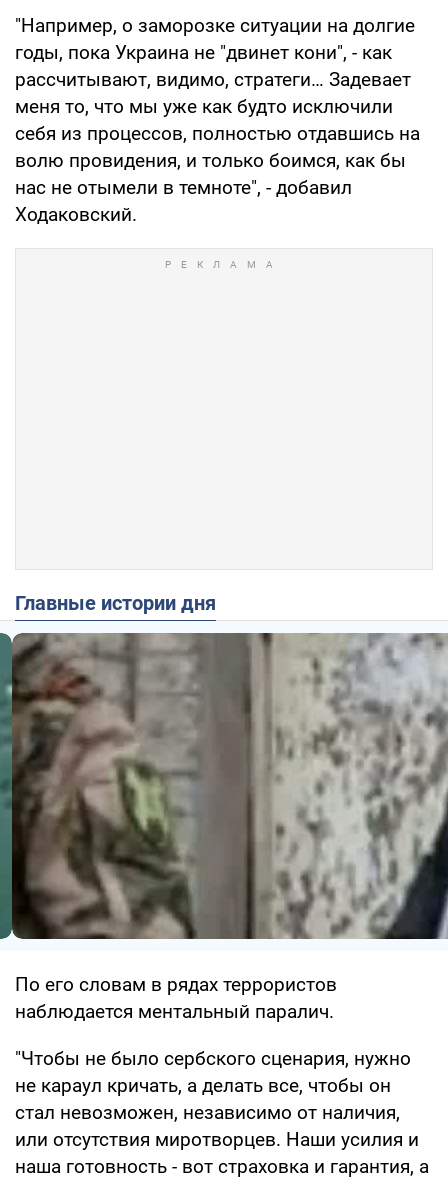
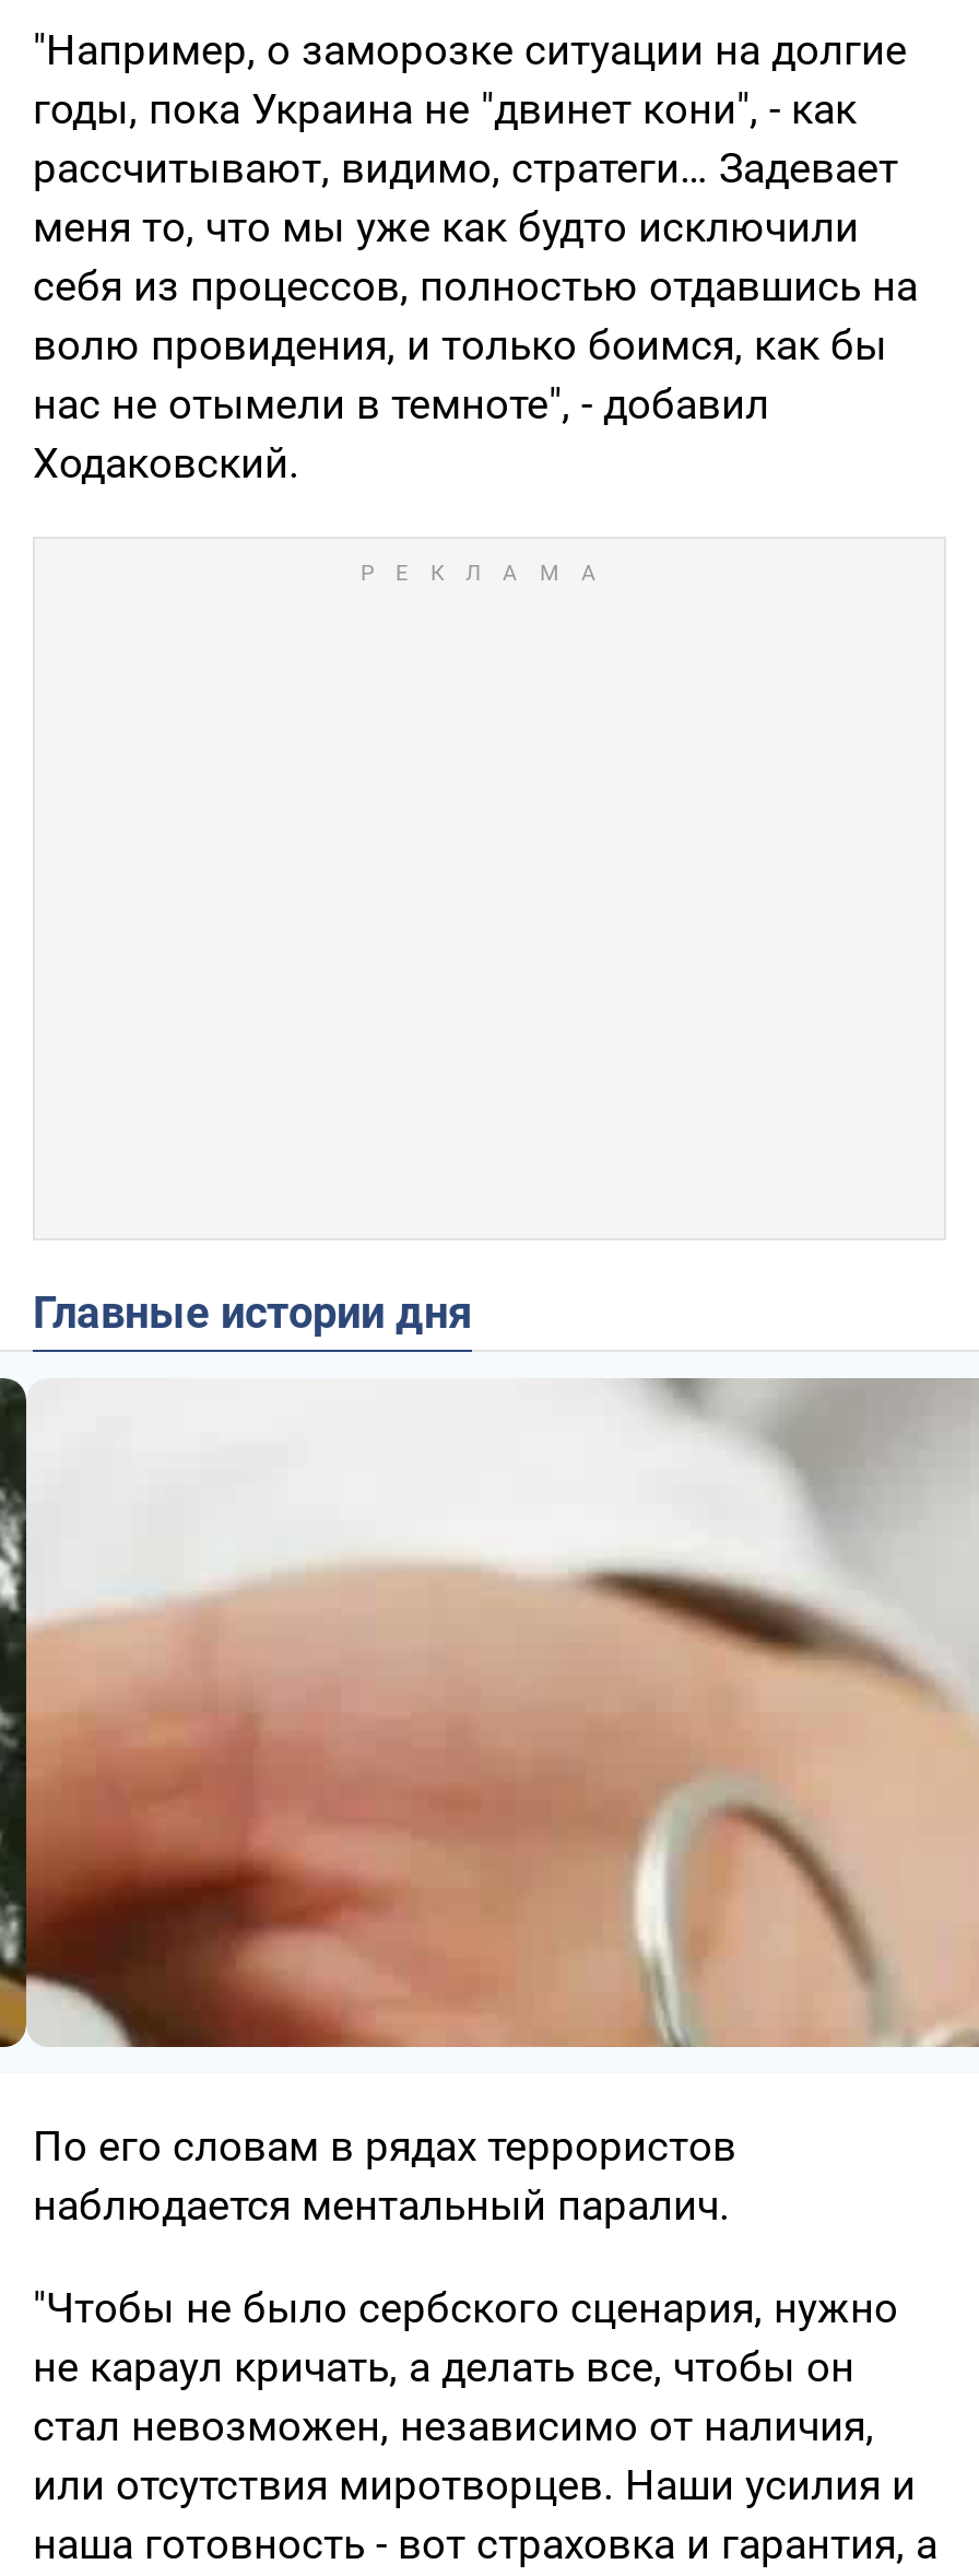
[3,632,445,940] [image] -> [7,1378,972,2049] [image]

